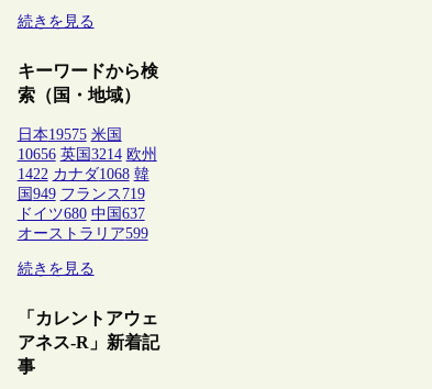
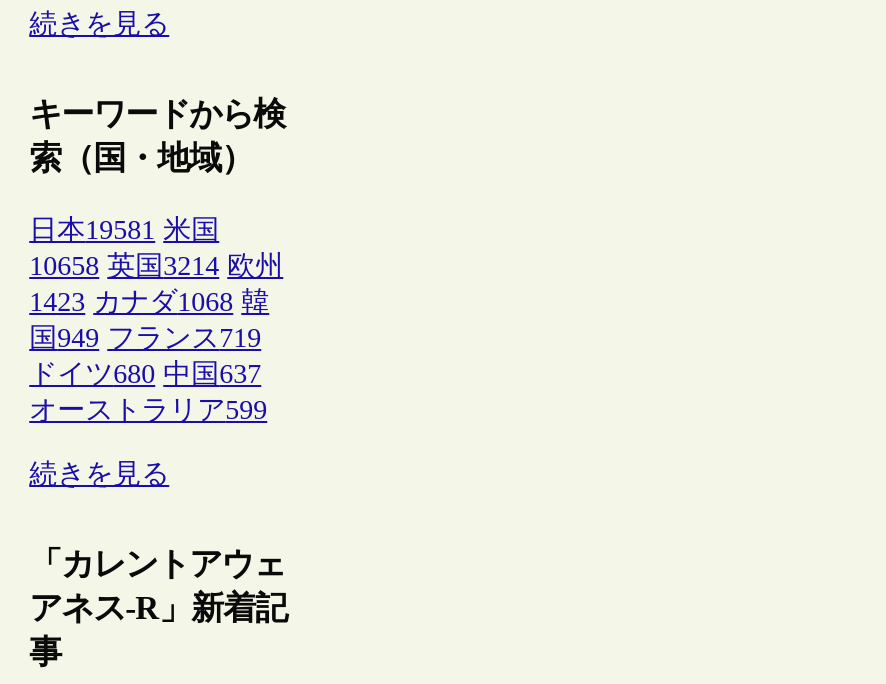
[17,127,122,143] 日本19575 米国 -> [29,215,219,245] 日本19581 米国
[17,146,157,163] 10656 英国3214 欧州 -> [29,251,283,281] 10658 英国3214 欧州
[17,166,149,183] 1422 カナダ1068 韓 -> [29,287,269,317] 1423 カナダ1068 韓

